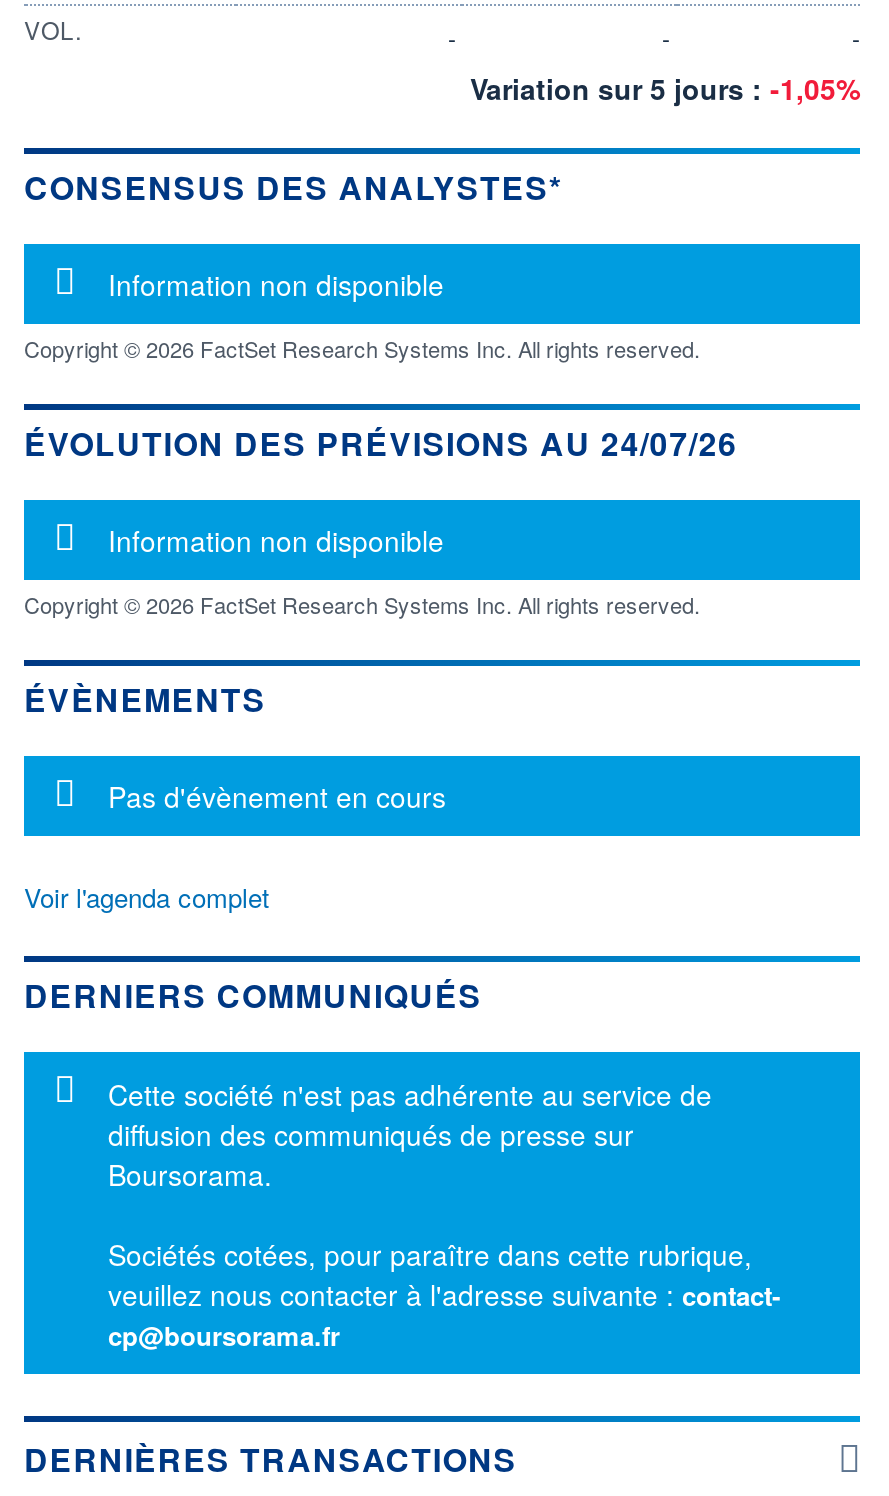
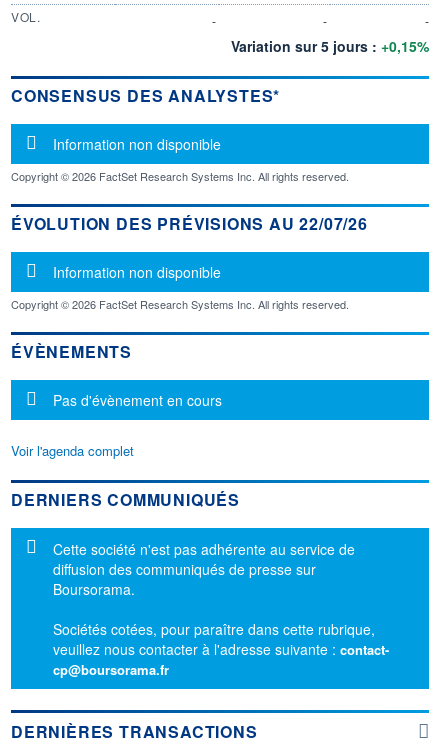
[470,68,860,108] Variation sur 5 jours : -1,05% -> [231,36,429,56] Variation sur 5 jours : +0,15%
[24,420,738,466] ÉVOLUTION DES PRÉVISIONS AU 24/07/26 -> [11,212,368,235] ÉVOLUTION DES PRÉVISIONS AU 22/07/26

